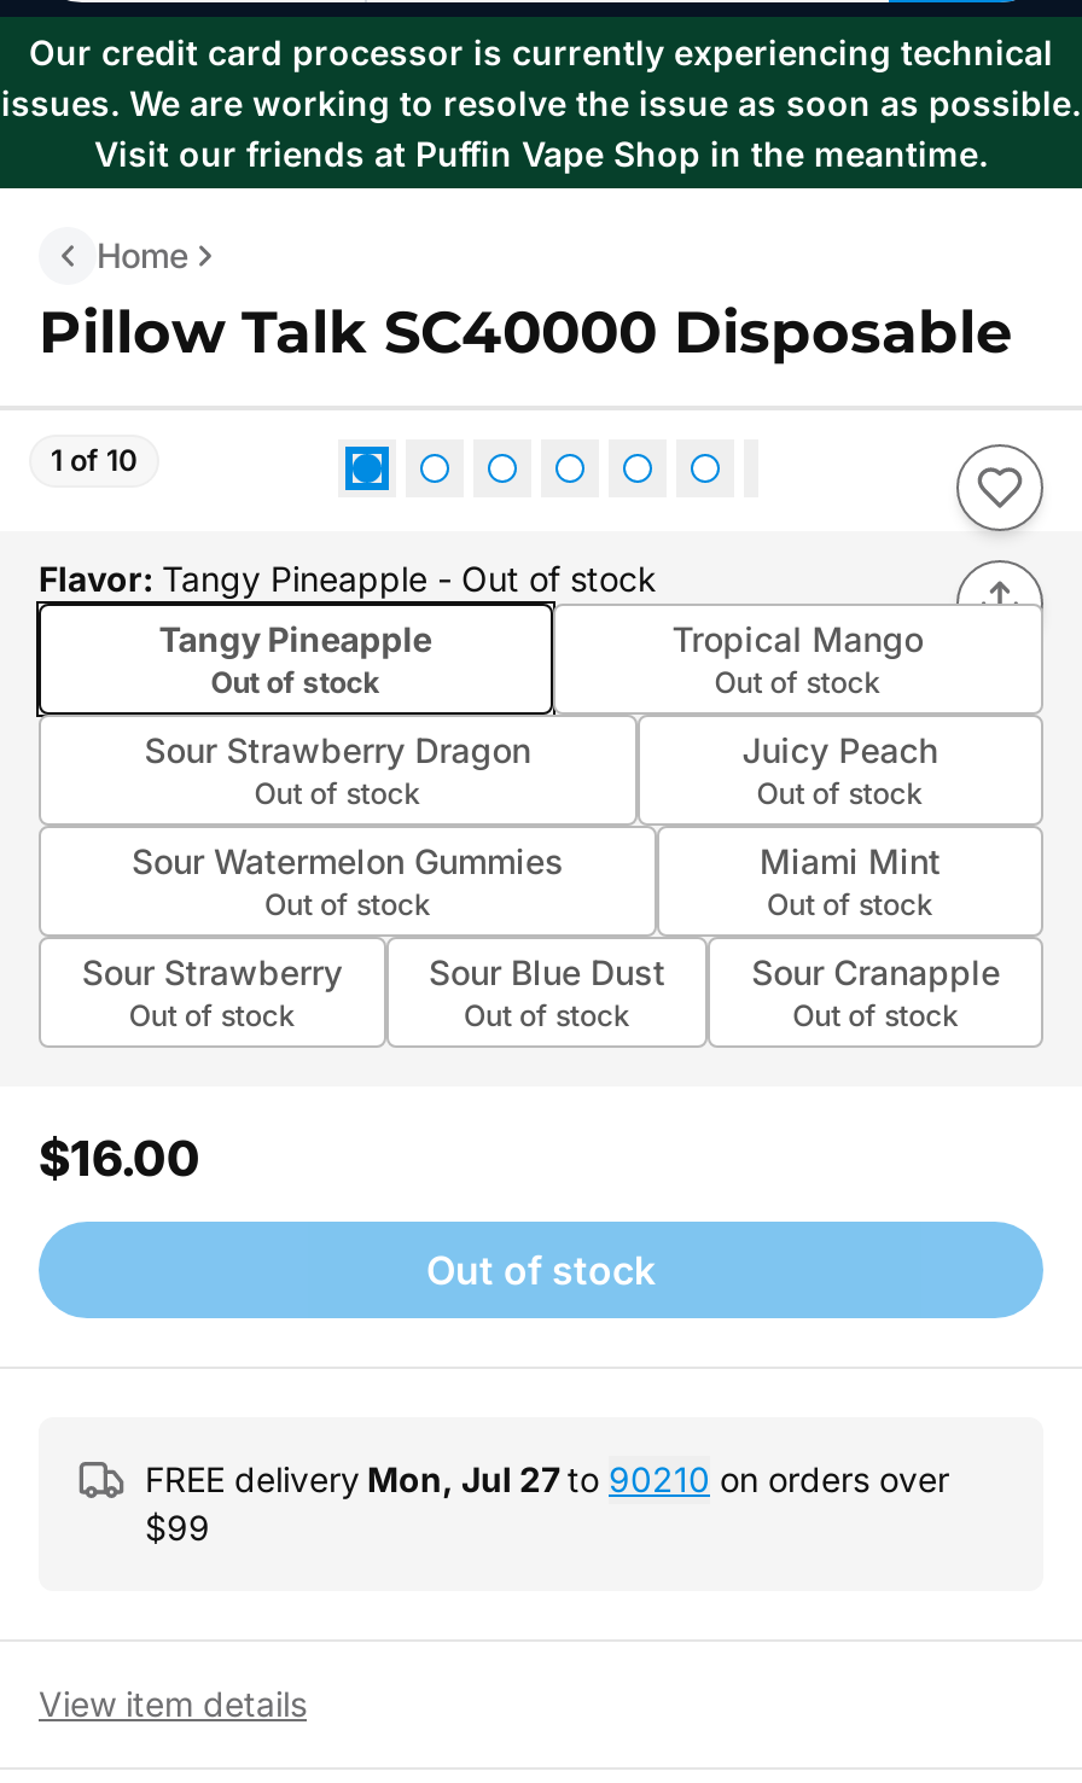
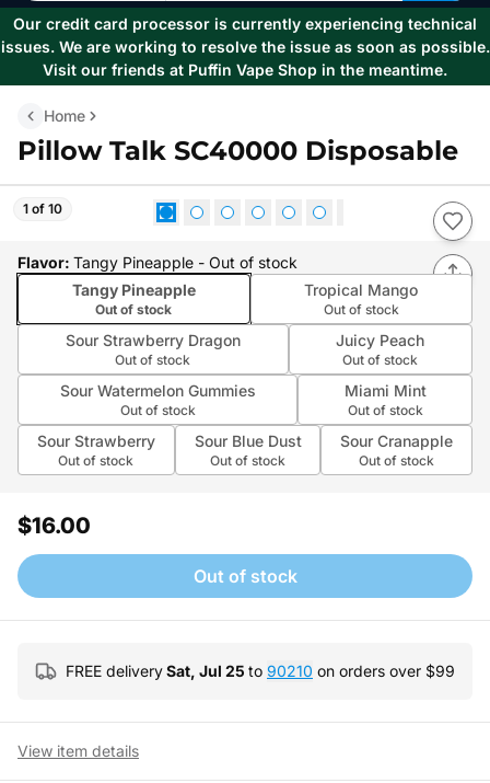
[145,1458,949,1548] FREE delivery Mon, Jul 27 to 90210 on orders over | $99 -> [66,661,455,680] FREE delivery Sat, Jul 25 to 90210 on orders over $99

